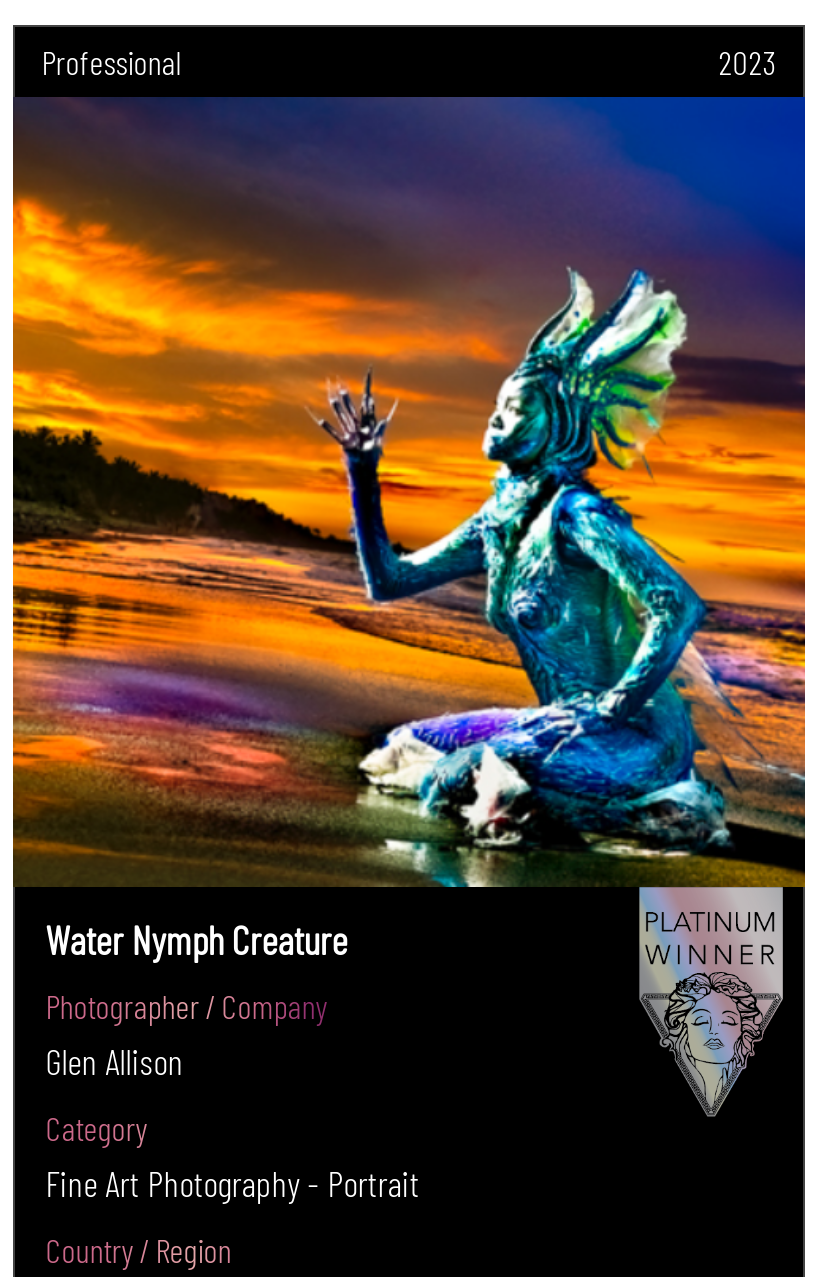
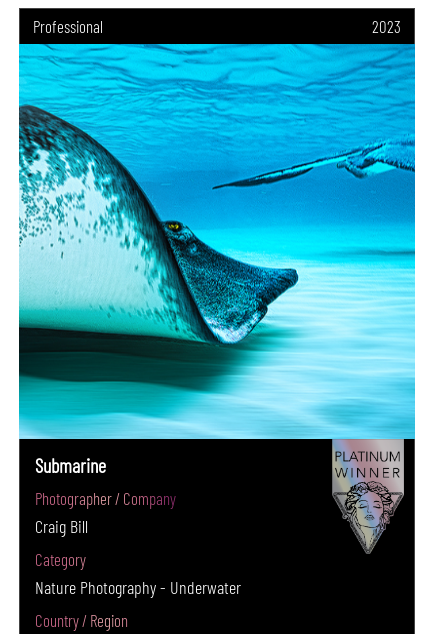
[11,95,807,964] [image] | Water Nymph Creature -> [18,43,416,477] [image] | Submarine
[45,1040,183,1084] Glen Allison -> [35,515,88,537] Craig Bill
[45,1162,419,1206] Fine Art Photography - Portrait -> [35,576,241,598] Nature Photography - Underwater

